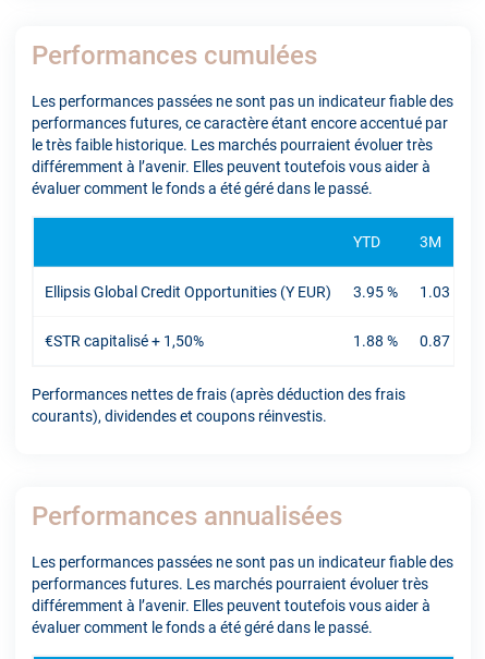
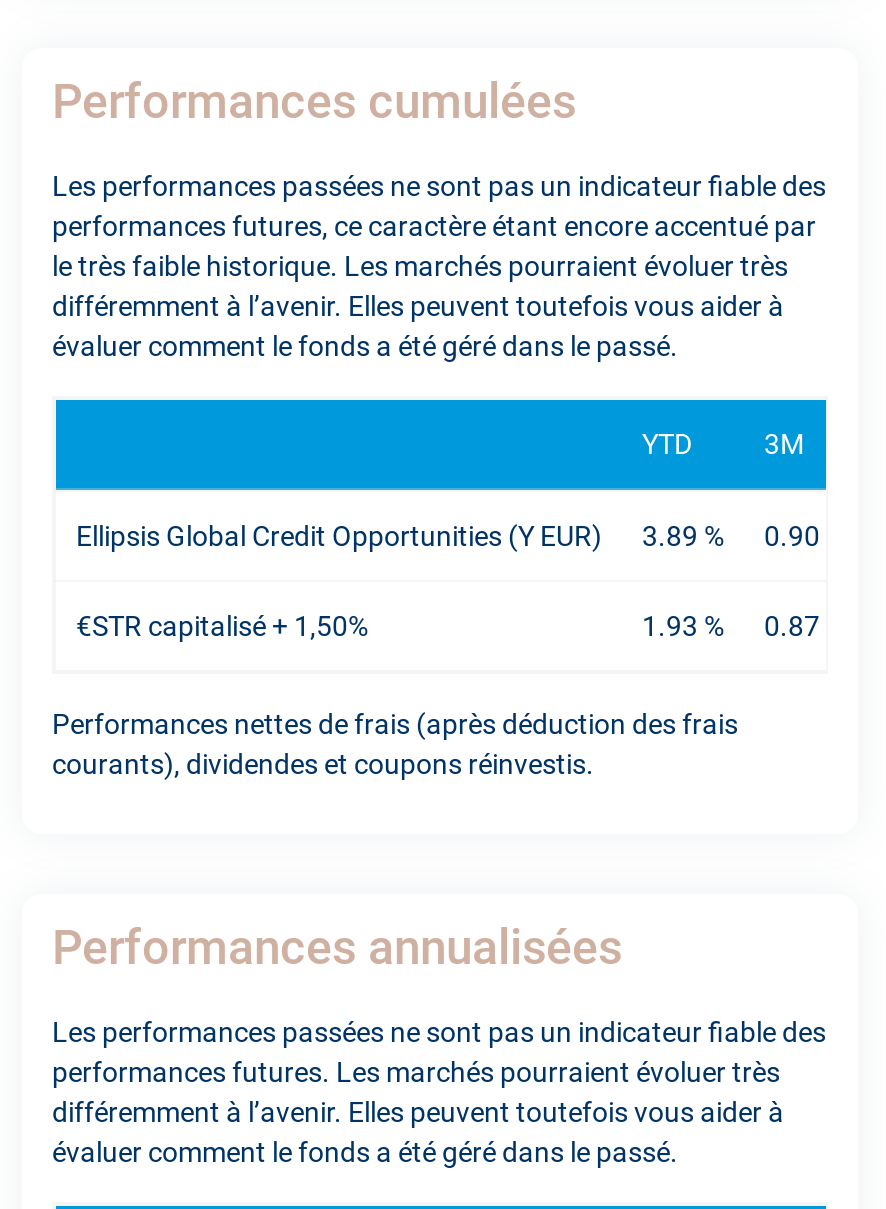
[353,283,398,301] 3.95 % -> [642,520,724,552] 3.89 %
[420,283,464,301] 1.03 % -> [764,520,846,552] 0.90 %
[353,332,464,350] 1.88 % 0.87 % -> [642,610,846,642] 1.93 % 0.87 %

